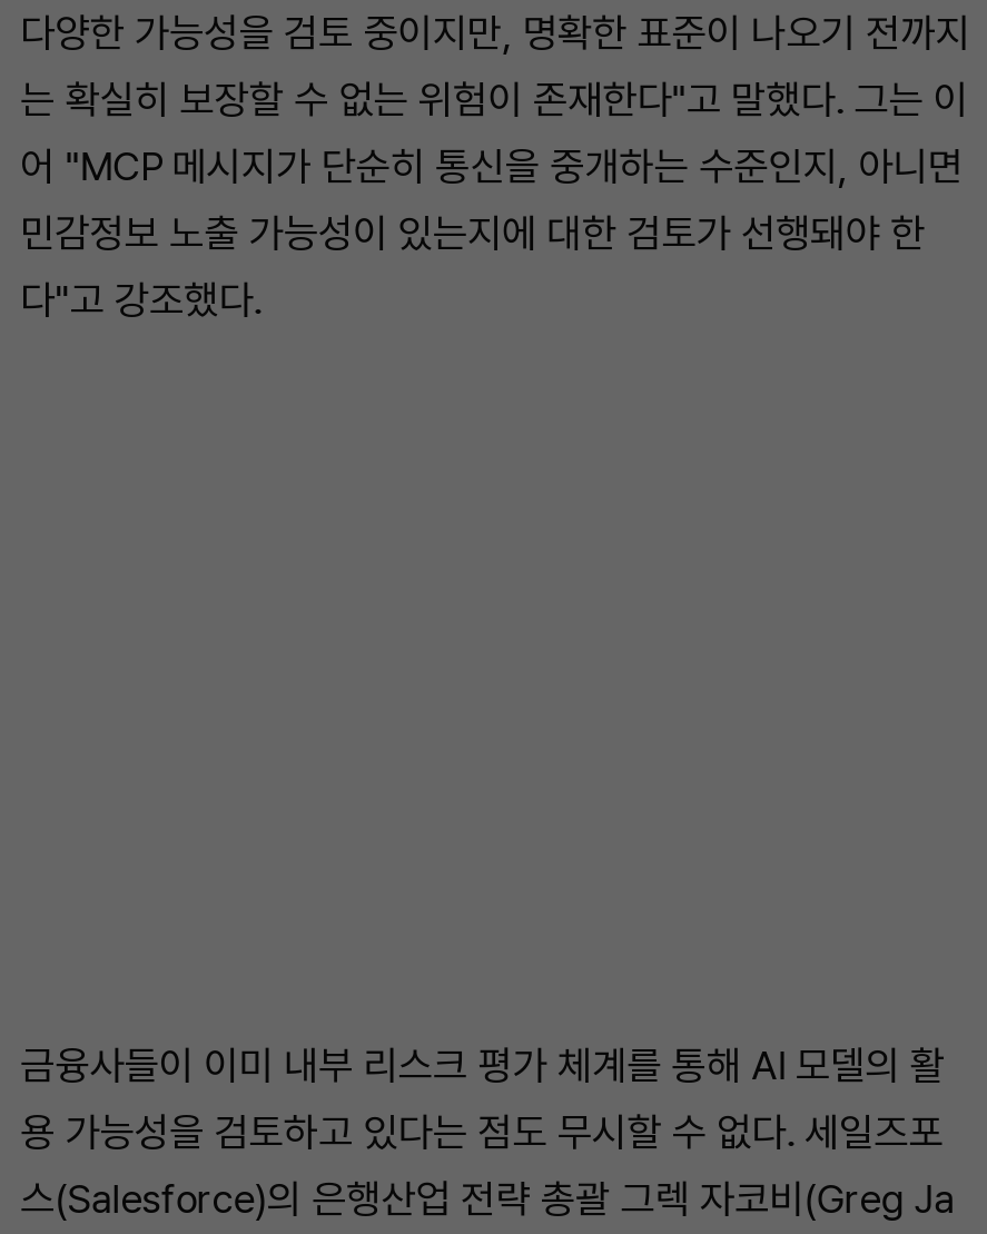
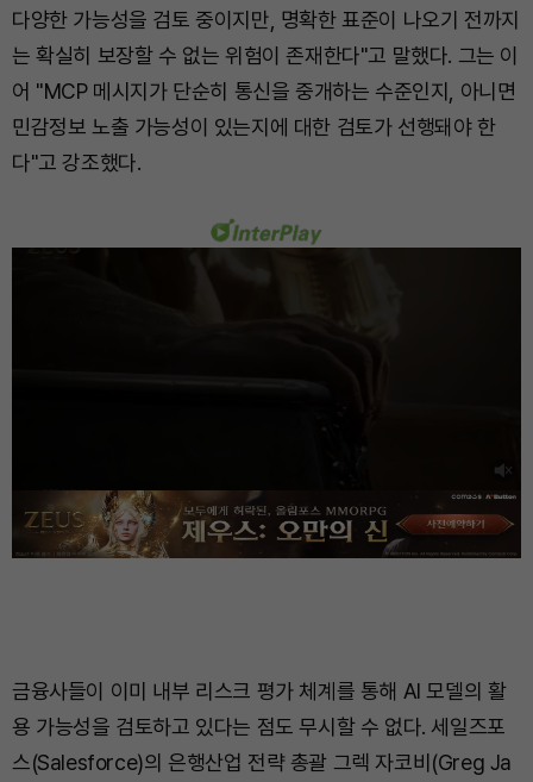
none -> [11,218,522,559] [image]

